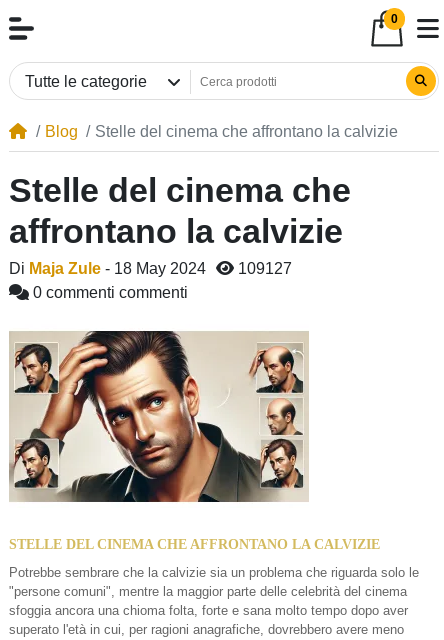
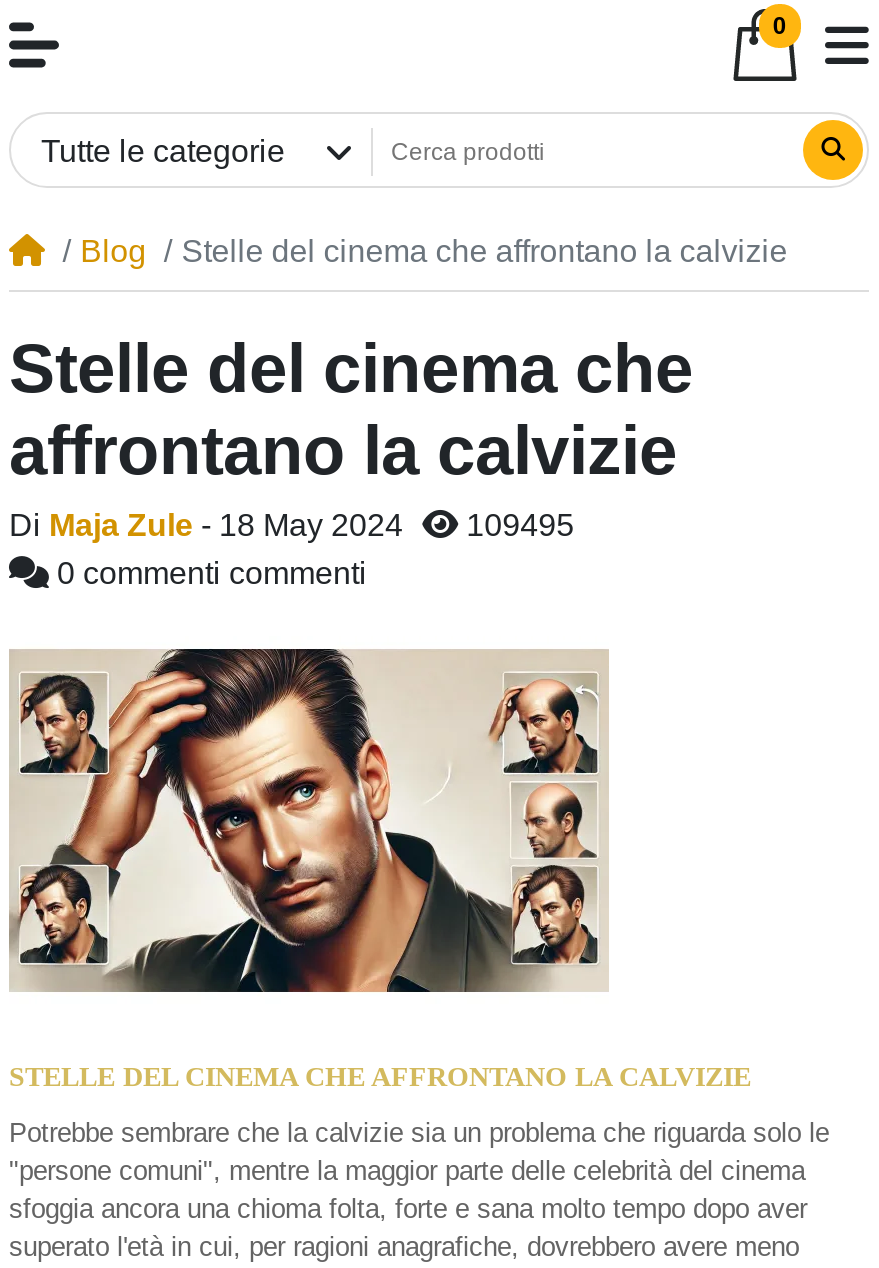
[9,260,292,277] Di Maja Zule - 18 May 2024 109127 -> [9,508,574,542] Di Maja Zule - 18 May 2024 109495

